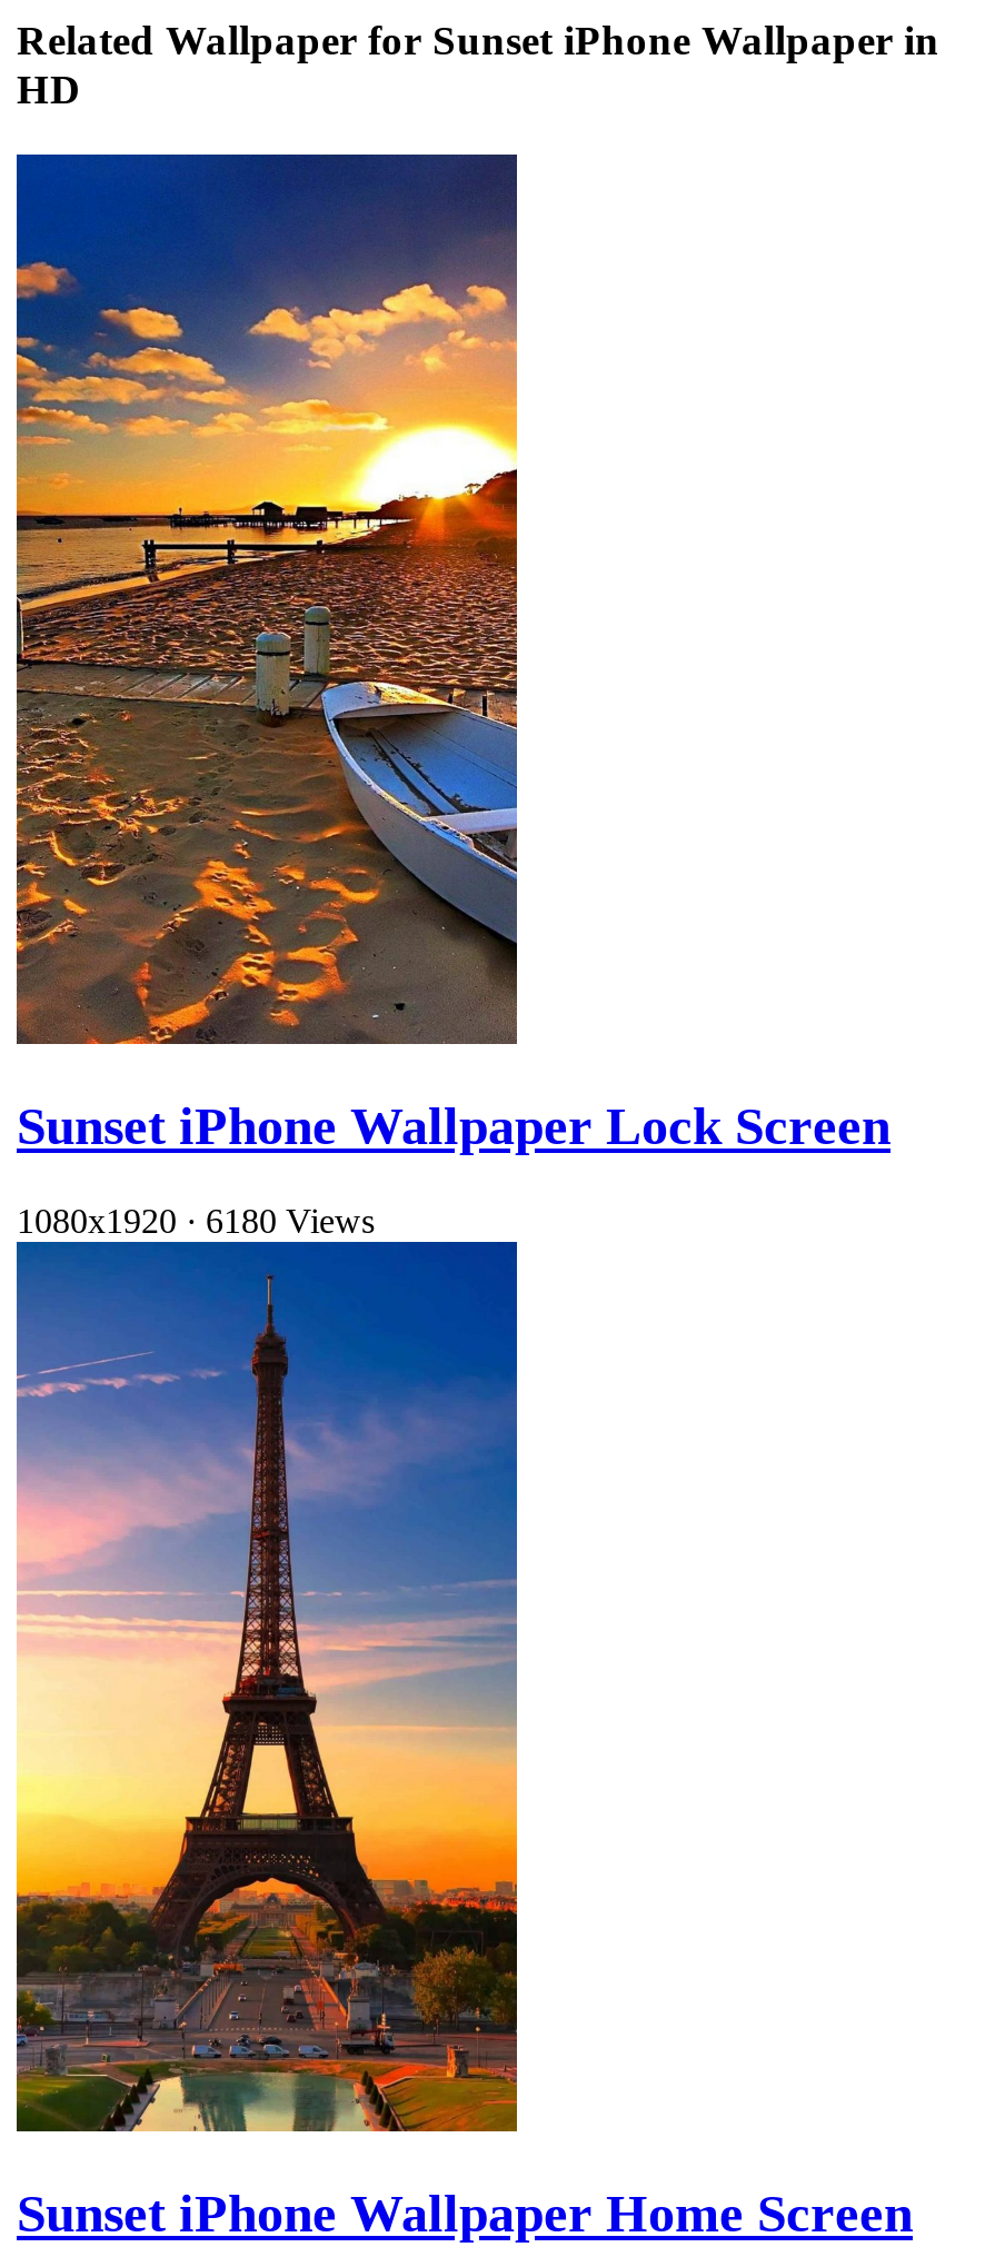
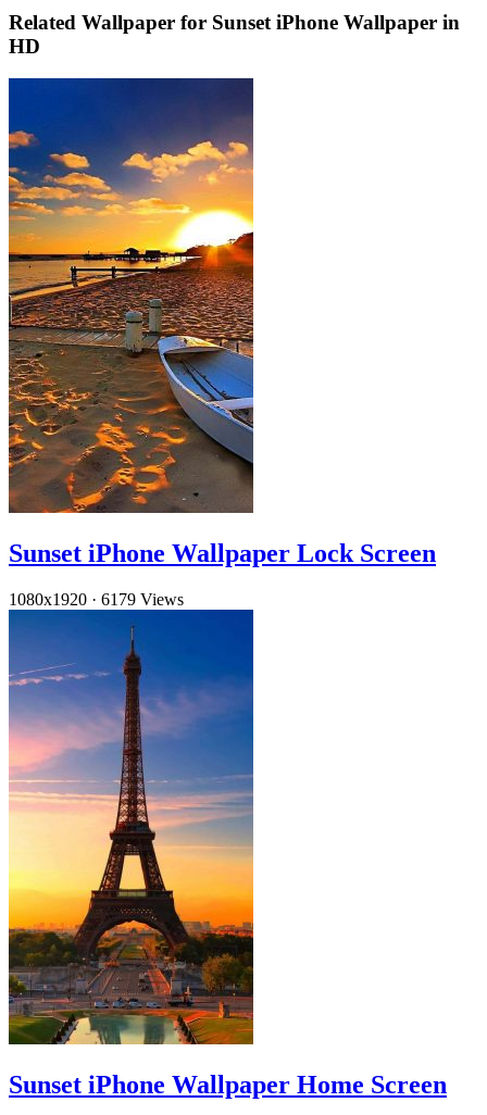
[17,1202,375,1240] 1080x1920 · 6180 Views -> [9,590,184,609] 1080x1920 · 6179 Views

